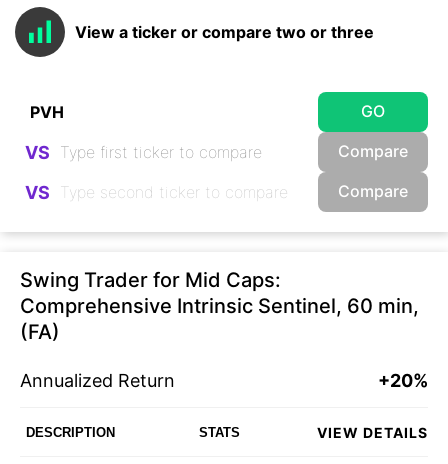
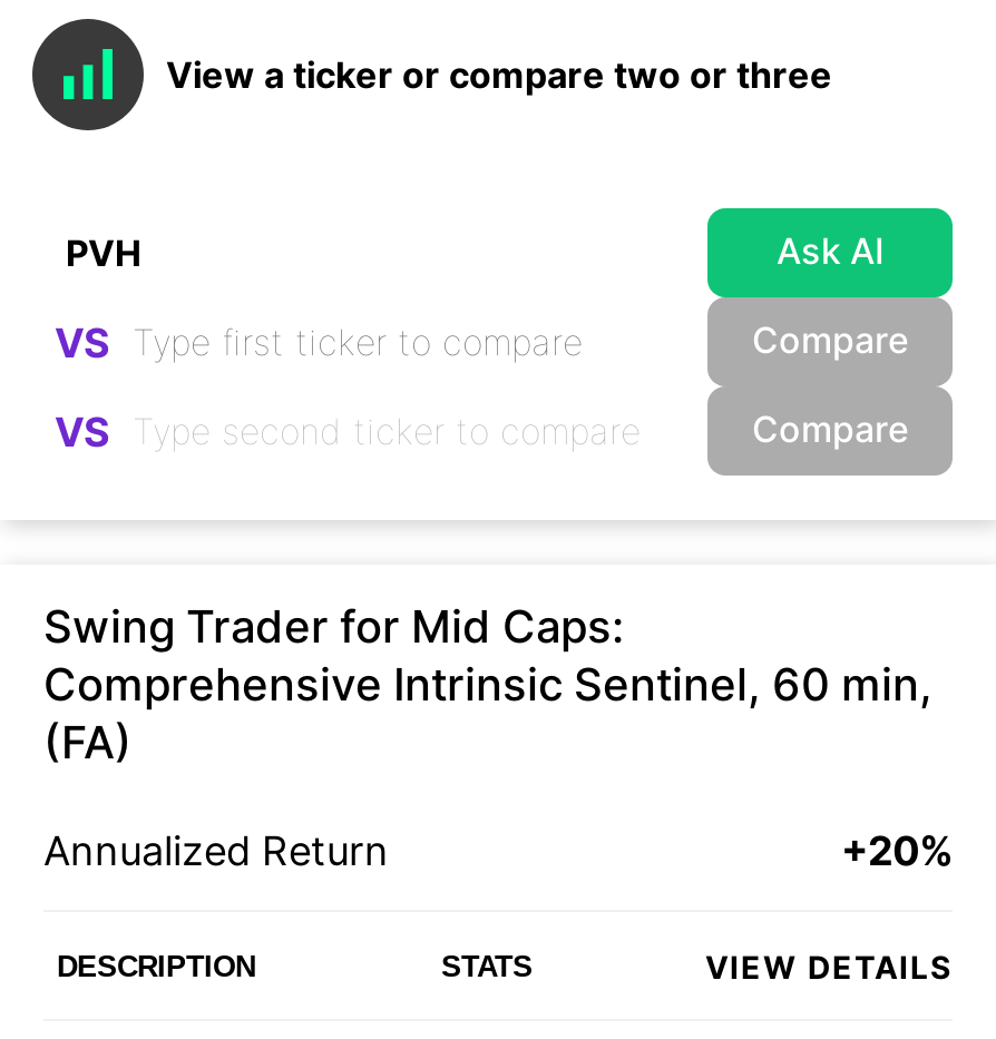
[361,101,385,121] GO -> [777,228,883,273] Ask AI

